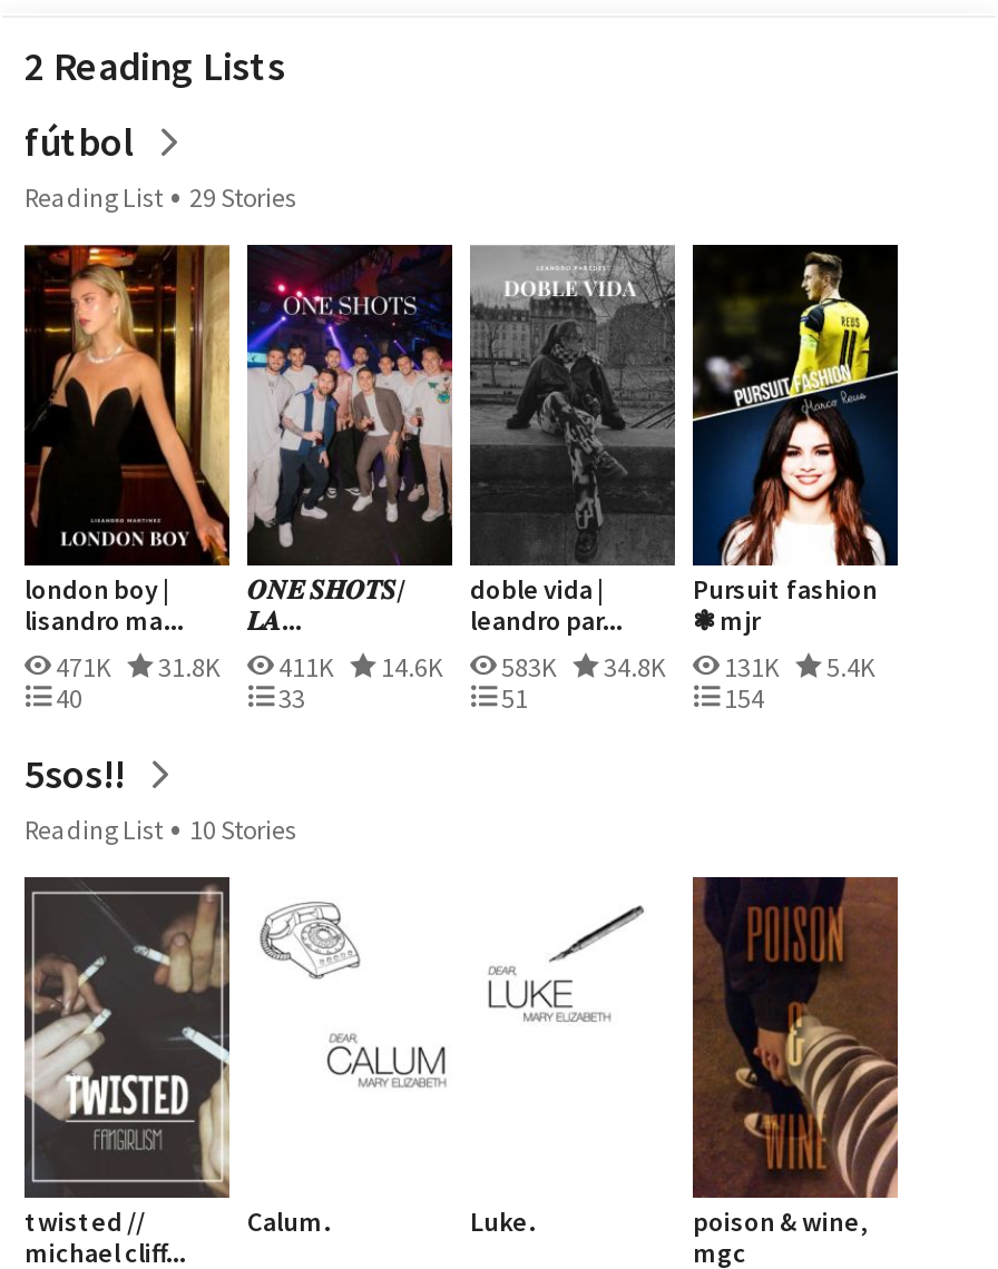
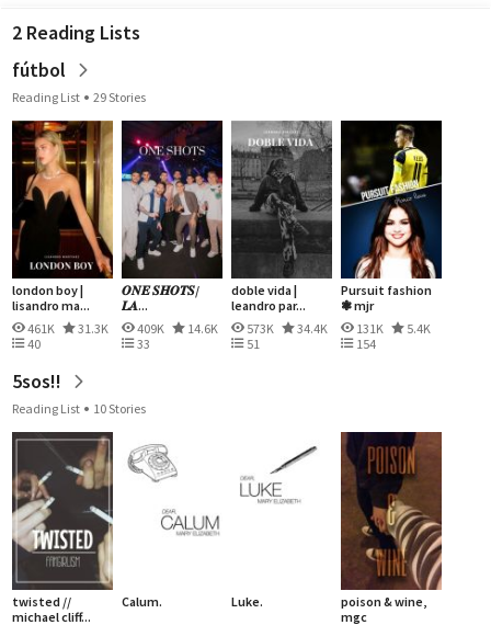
[51,650,221,683] 471K | 31.8K -> [25,320,109,337] 461K | 31.3K
[274,650,339,683] 411K -> [135,320,167,337] 409K
[497,650,666,683] 583K | 34.8K -> [244,320,328,337] 573K | 34.4K

